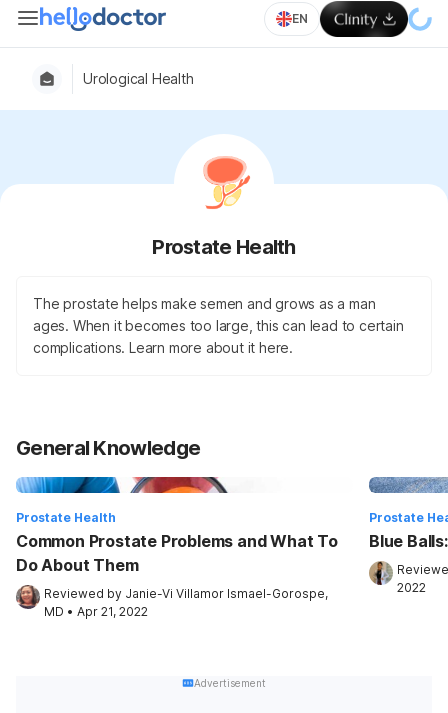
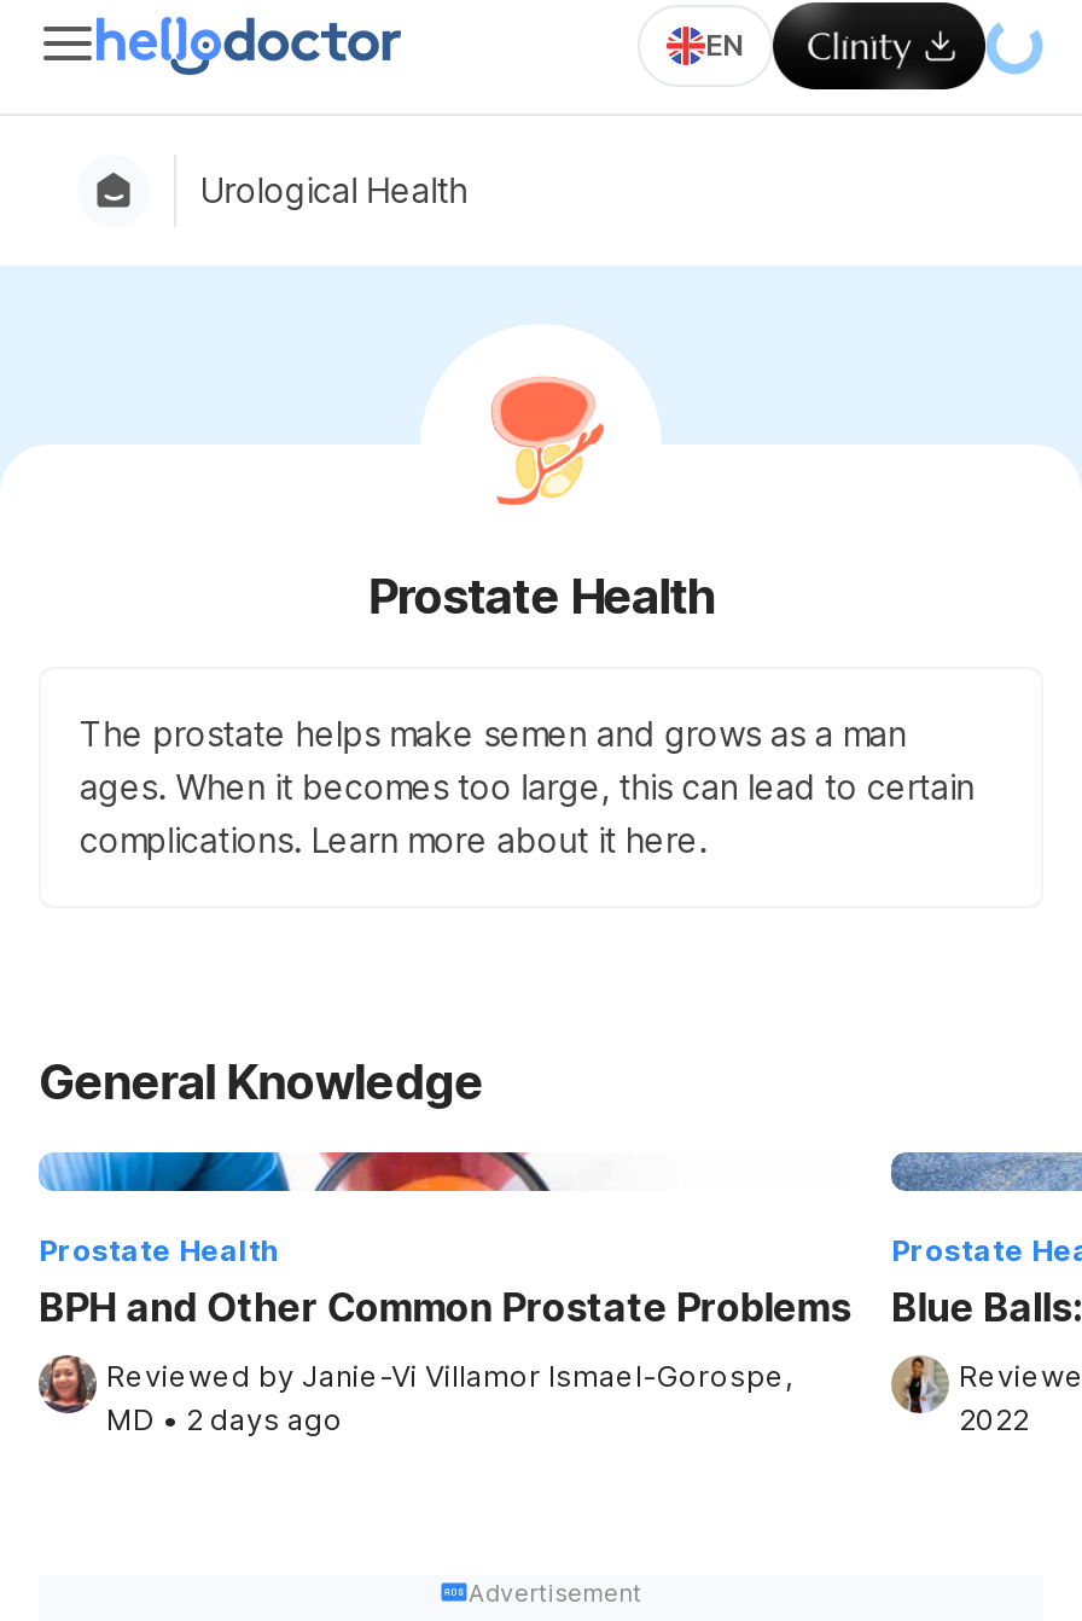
[16,531,338,575] Common Prostate Problems and What To | Do About Them -> [39,1283,851,1331] BPH and Other Common Prostate Problems
[44,604,148,619] MD • Apr 21, 2022 -> [106,1401,343,1437] MD • 2 days ago

